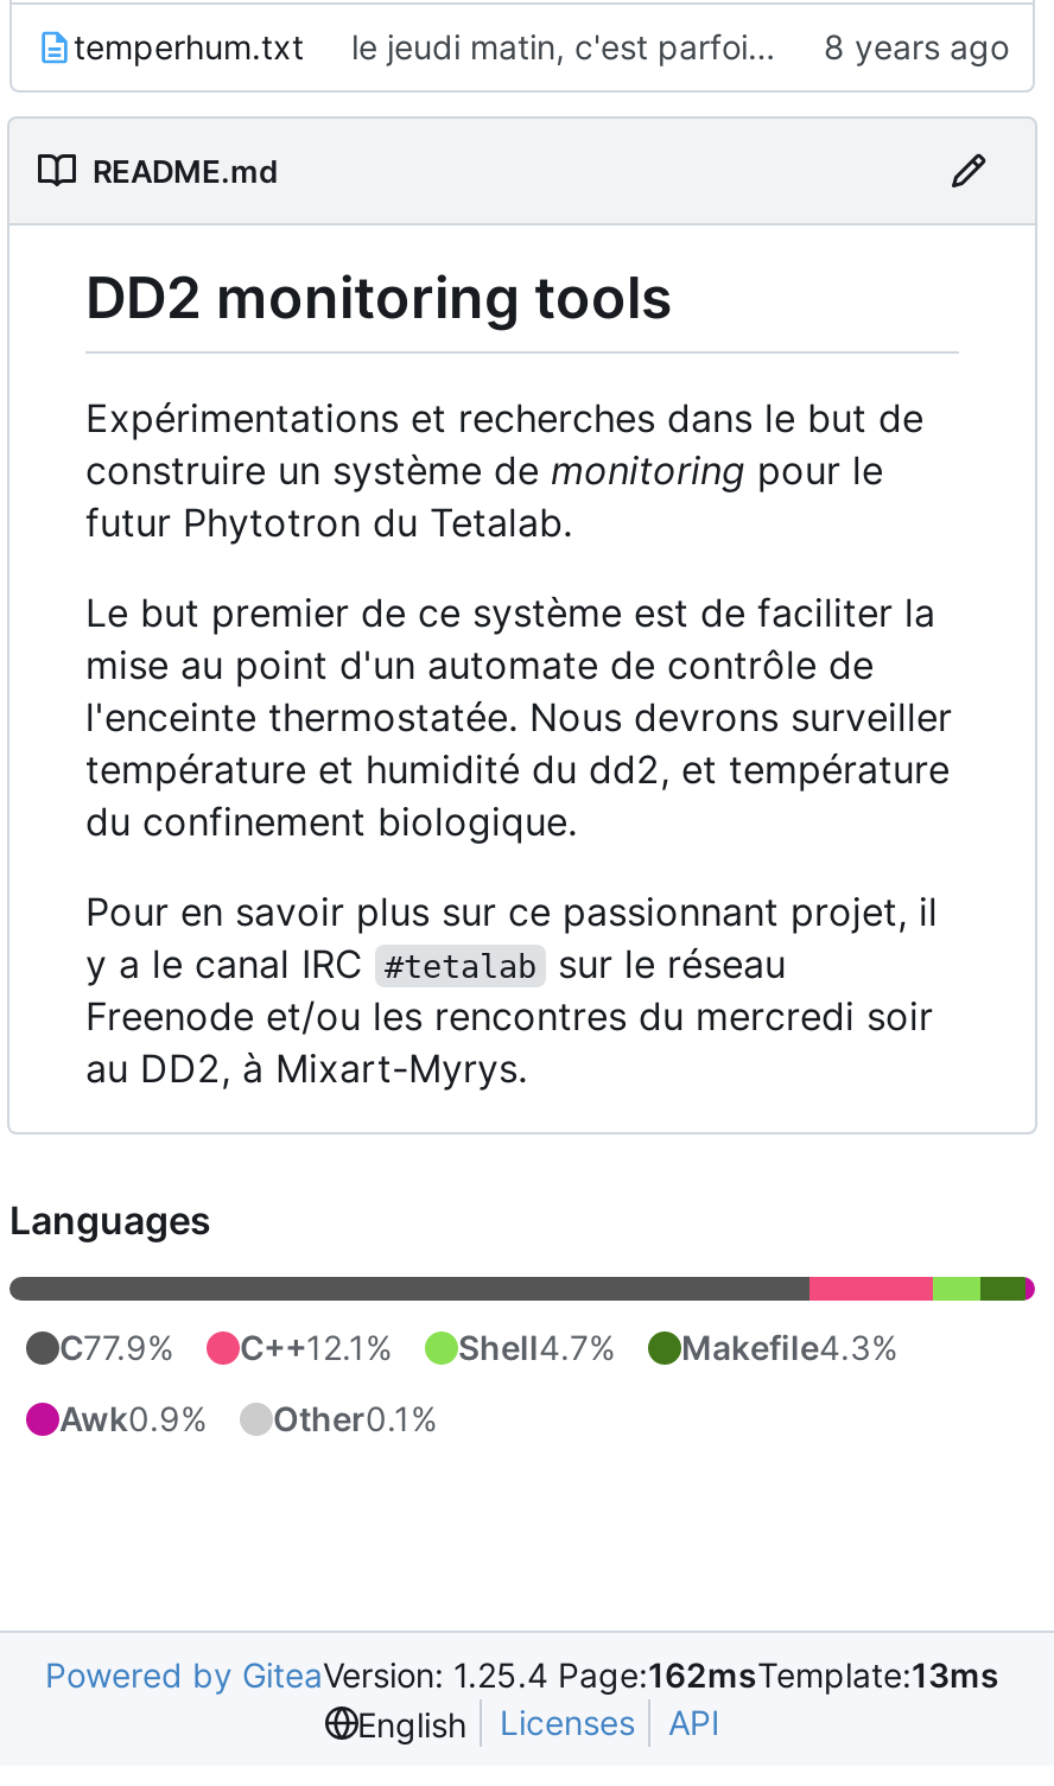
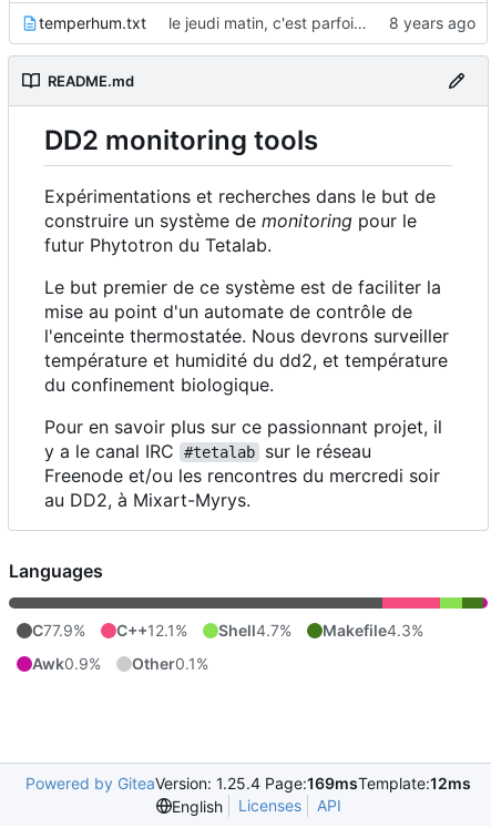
[45,1654,999,1695] Powered by GiteaVersion: 1.25.4 Page:162msTemplate:13ms -> [25,774,471,793] Powered by GiteaVersion: 1.25.4 Page:169msTemplate:12ms

